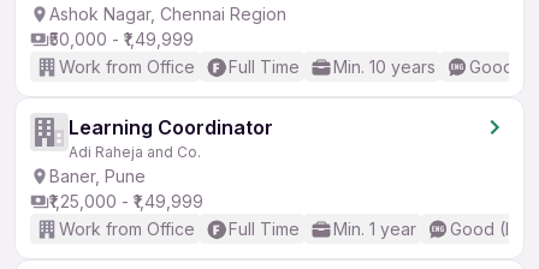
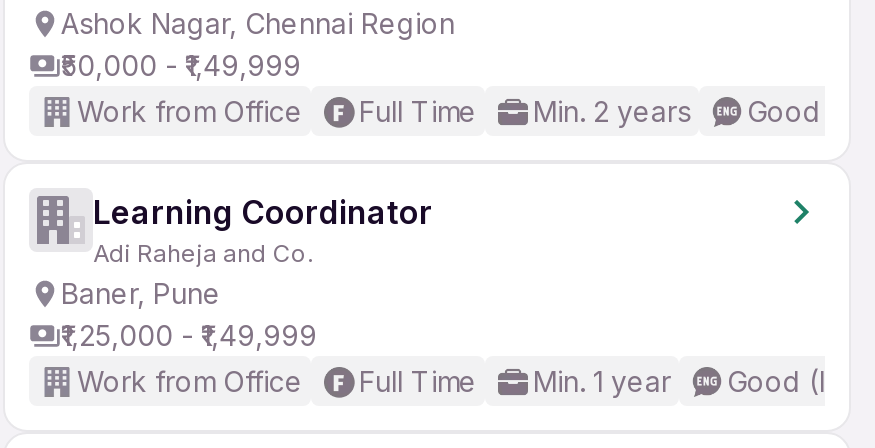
[333,56,436,77] Min. 10 years -> [533,94,691,128] Min. 2 years

